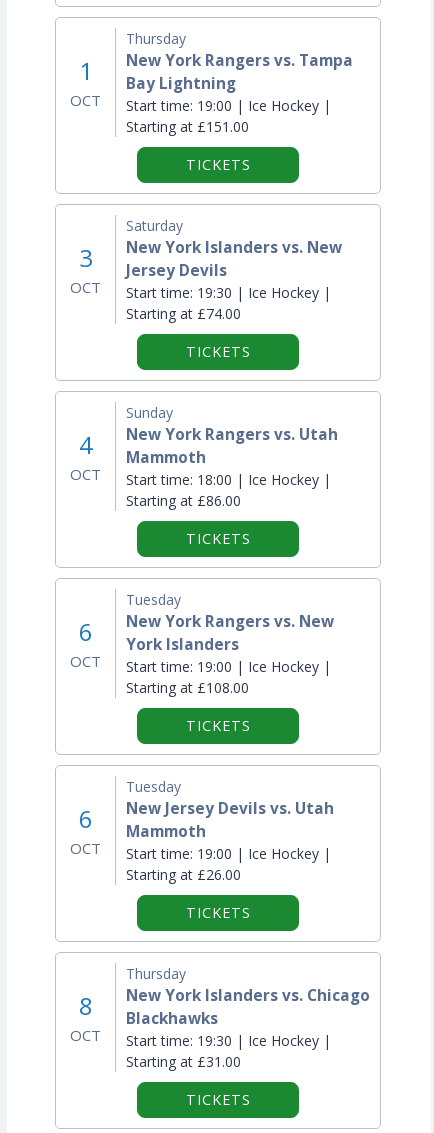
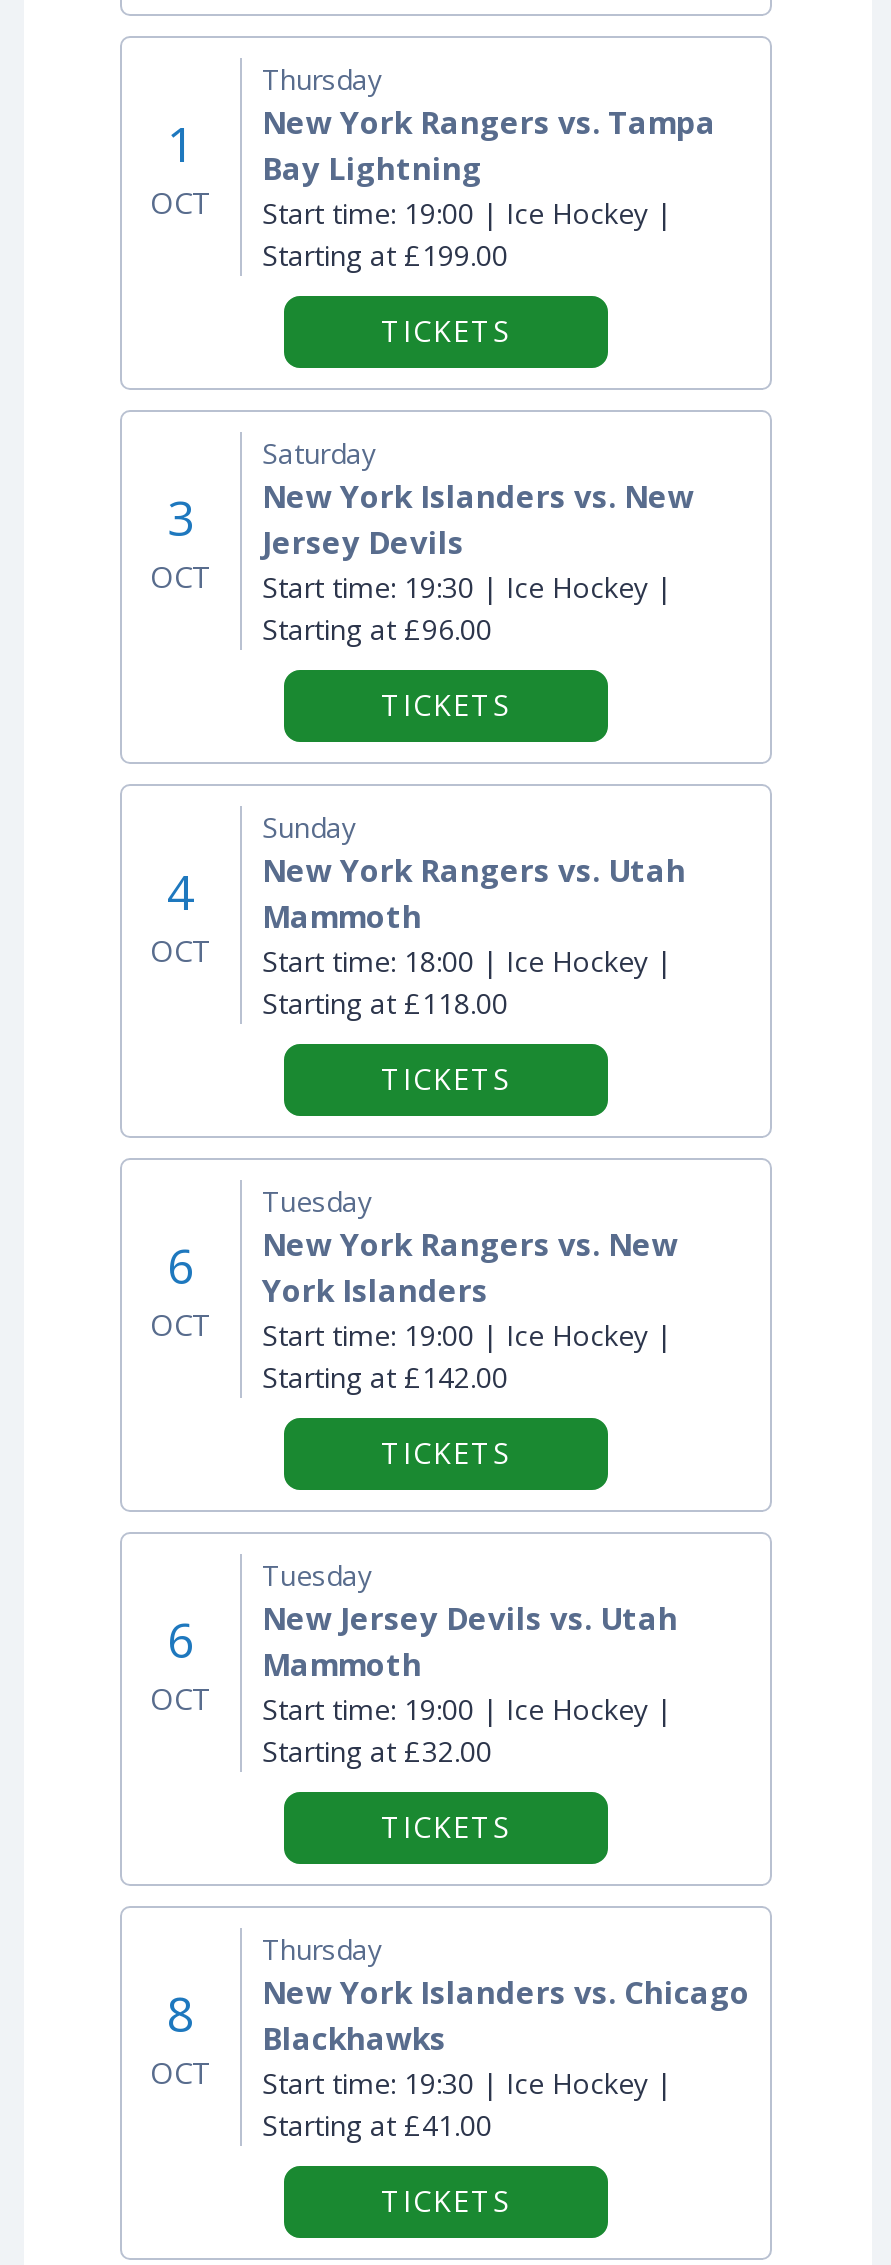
[126,117,249,136] Starting at £151.00 -> [262,237,508,275] Starting at £199.00
[126,304,241,323] Starting at £74.00 -> [262,611,492,649] Starting at £96.00
[126,491,241,510] Starting at £86.00 -> [262,985,508,1023] Starting at £118.00
[126,678,249,697] Starting at £108.00 -> [262,1359,508,1397] Starting at £142.00
[126,865,241,884] Starting at £26.00 -> [262,1733,492,1771] Starting at £32.00
[126,1052,241,1071] Starting at £31.00 -> [262,2107,492,2145] Starting at £41.00

